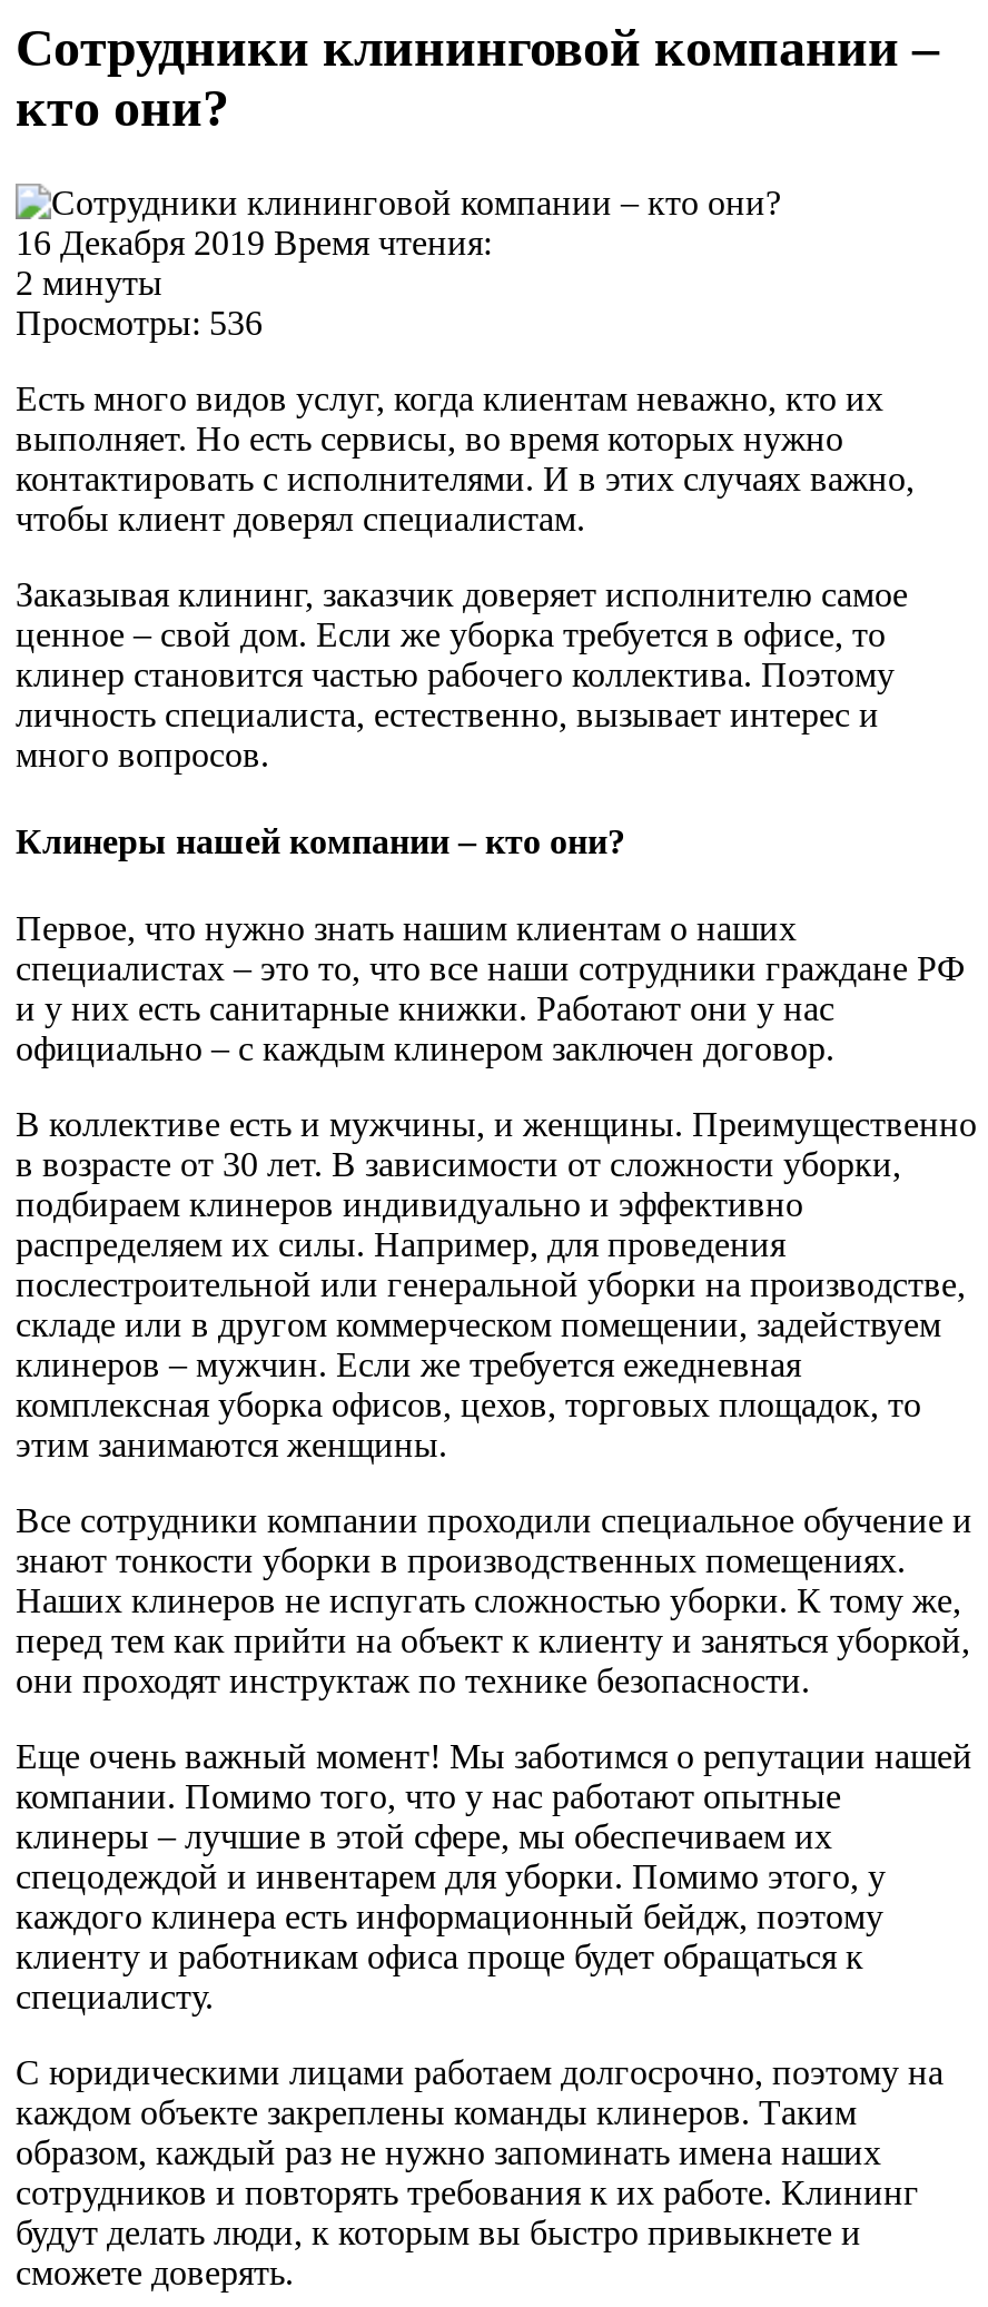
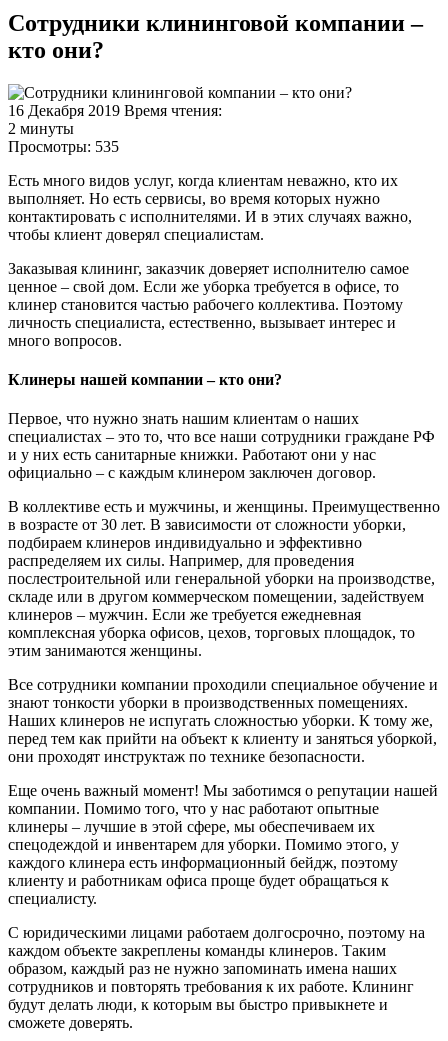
[16,303,263,341] Просмотры: 536 -> [8,137,119,154] Просмотры: 535

